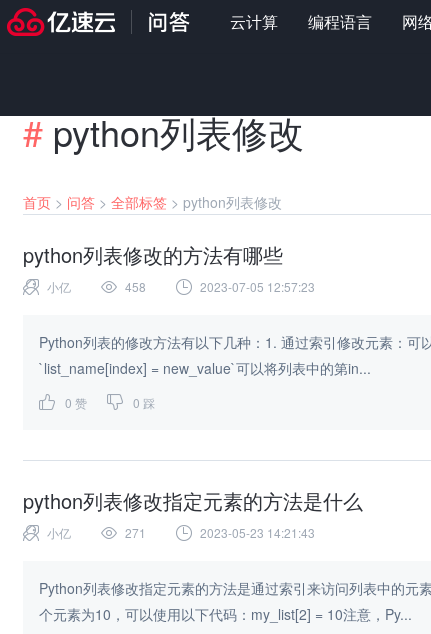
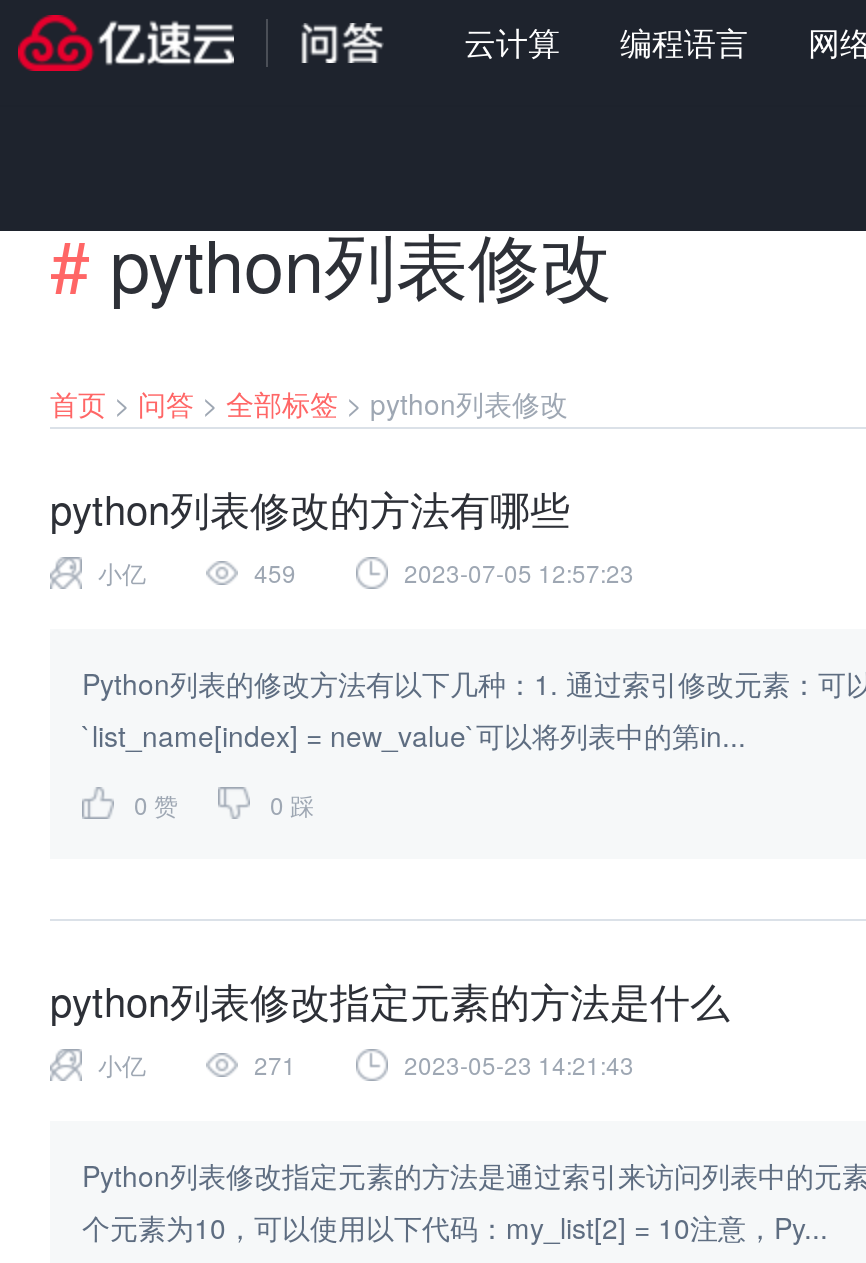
[125,278,146,295] 458 -> [254,555,296,589] 459

